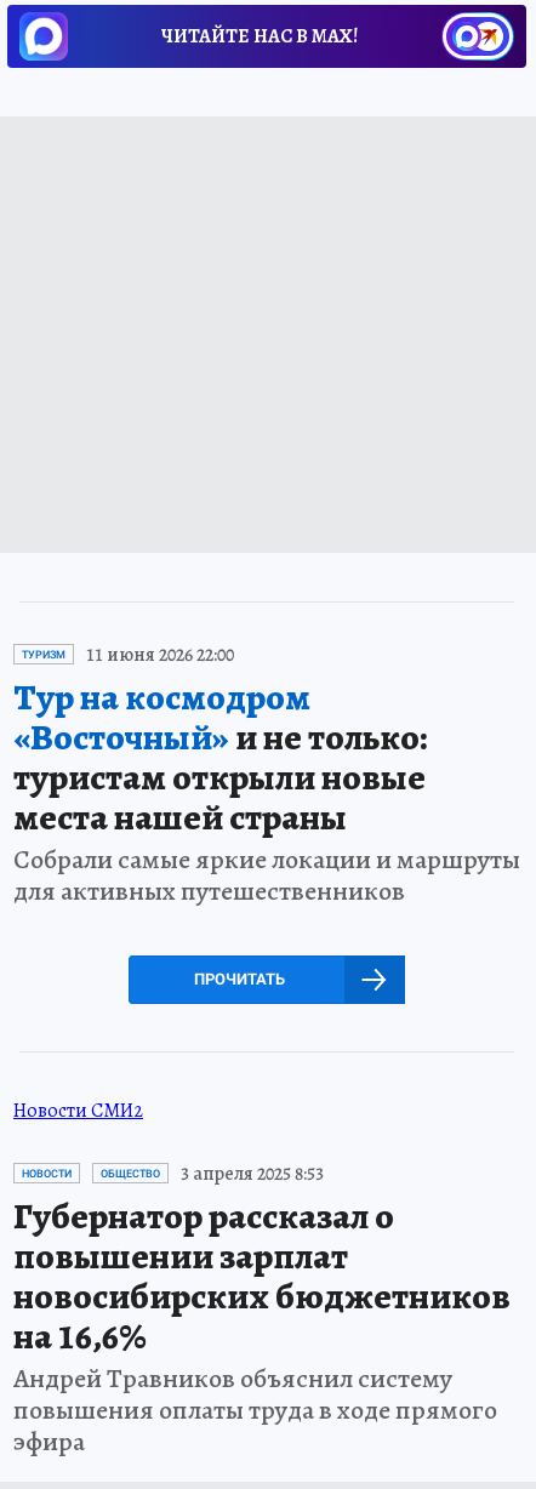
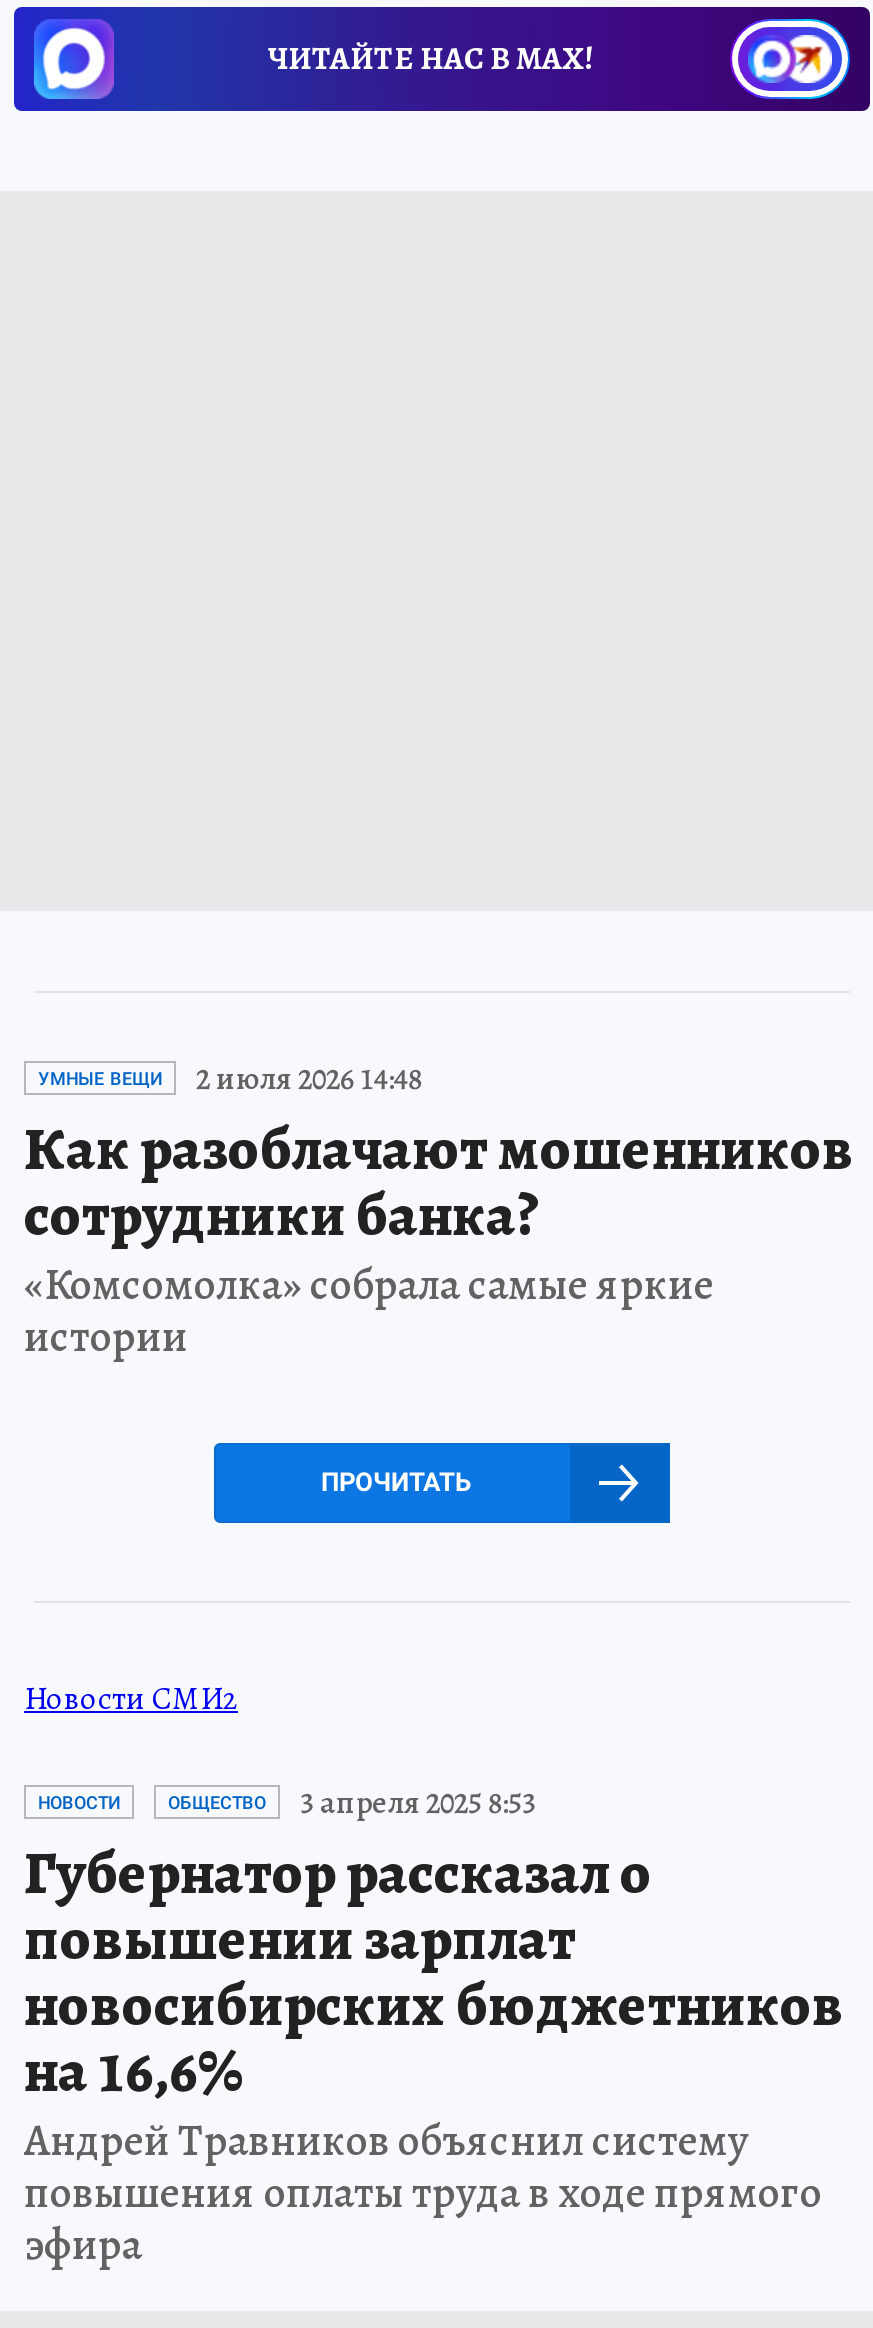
[13,641,520,909] ТУРИЗМ | 11 июня 2026 22:00 | Тур на космодром | «Восточный»и не только: | туристам открыли новые | места нашей страны | Собрали самые яркие локации и маршруты | для активных путешественников -> [24,1057,854,1367] УМНЫЕ ВЕЩИ | 2 июля 2026 14:48 | Как разоблачают мошенников | сотрудники банка? | «Комсомолка» собрала самые яркие | истории

